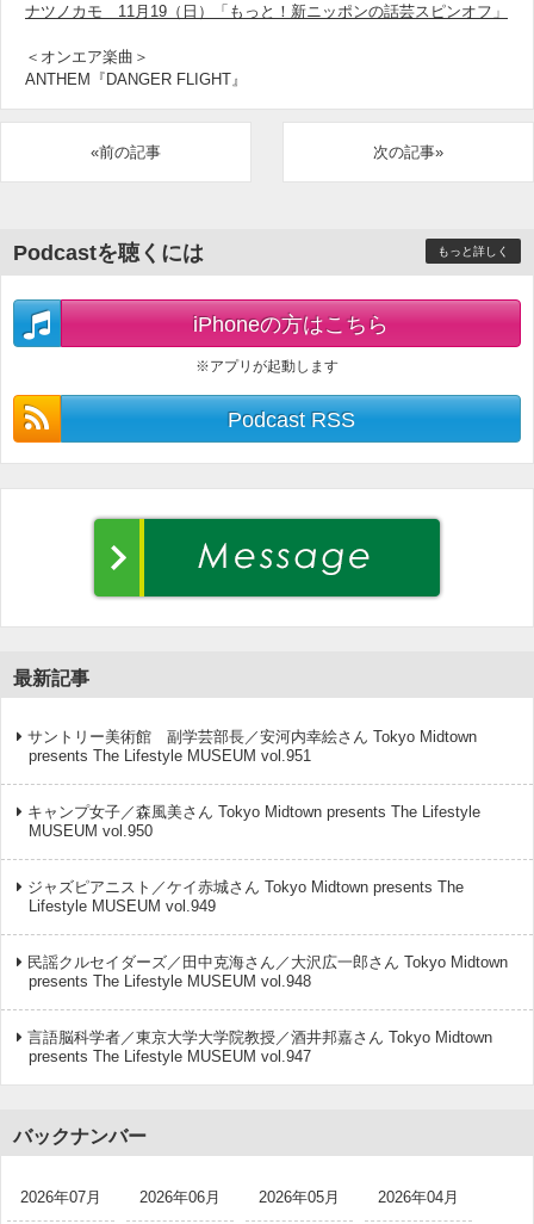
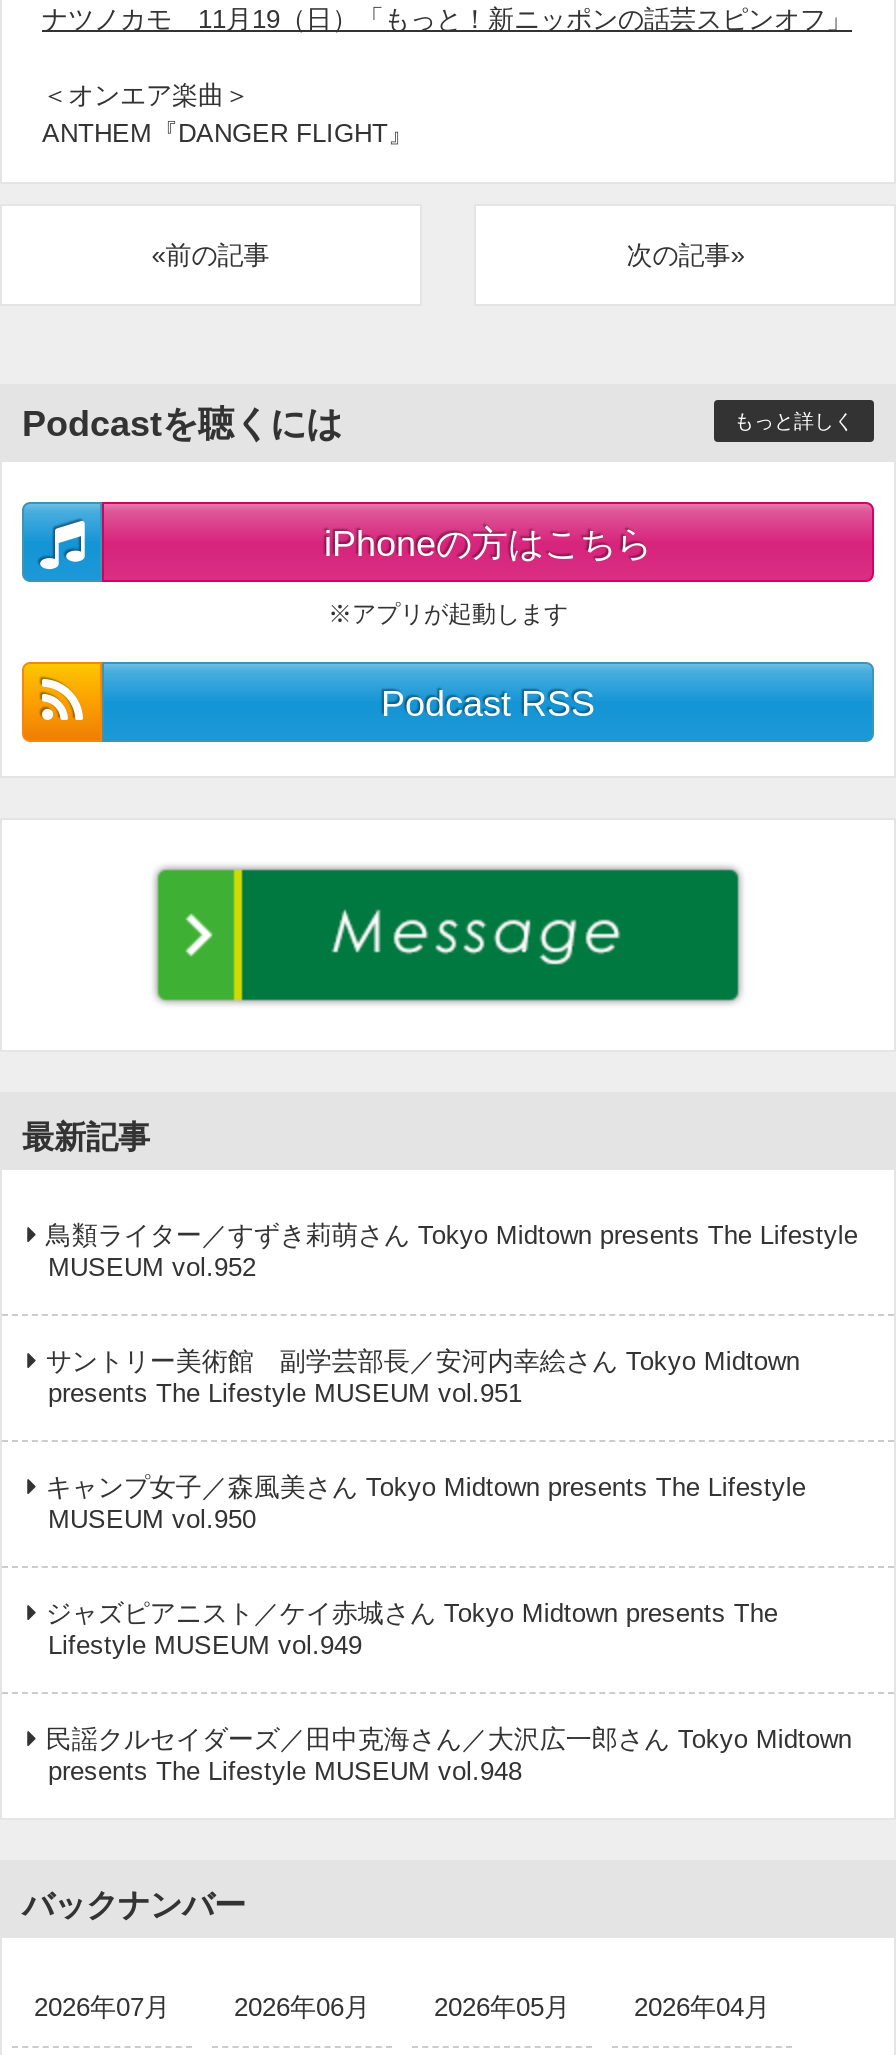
none -> [46,1220,858,1282] 鳥類ライター／すずき莉萌さん Tokyo Midtown presents The Lifestyle | MUSEUM vol.952
moved [27,728,508,990] -> [46,1346,852,1786]: サントリー美術館 副学芸部長／安河内幸絵さん Tokyo Midtown | presents The Lifestyle MUSEUM vol.951 | キャンプ女子／森風美さん Tokyo Midtown presents The Lifestyle | MUSEUM vol.950 | ジャズピアニスト／ケイ赤城さん Tokyo Midtown presents The | Lifestyle MUSEUM vol.949 | 民謡クルセイダーズ／田中克海さん／大沢広一郎さん Tokyo Midtown | presents The Lifestyle MUSEUM vol.948
[27,1028,492,1065] 言語脳科学者／東京大学大学院教授／酒井邦嘉さん Tokyo Midtown | presents The Lifestyle MUSEUM vol.947 -> none

